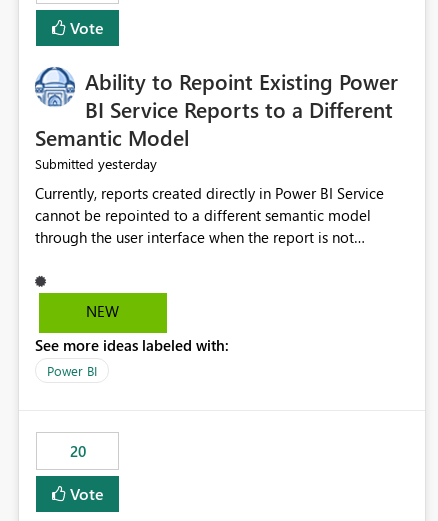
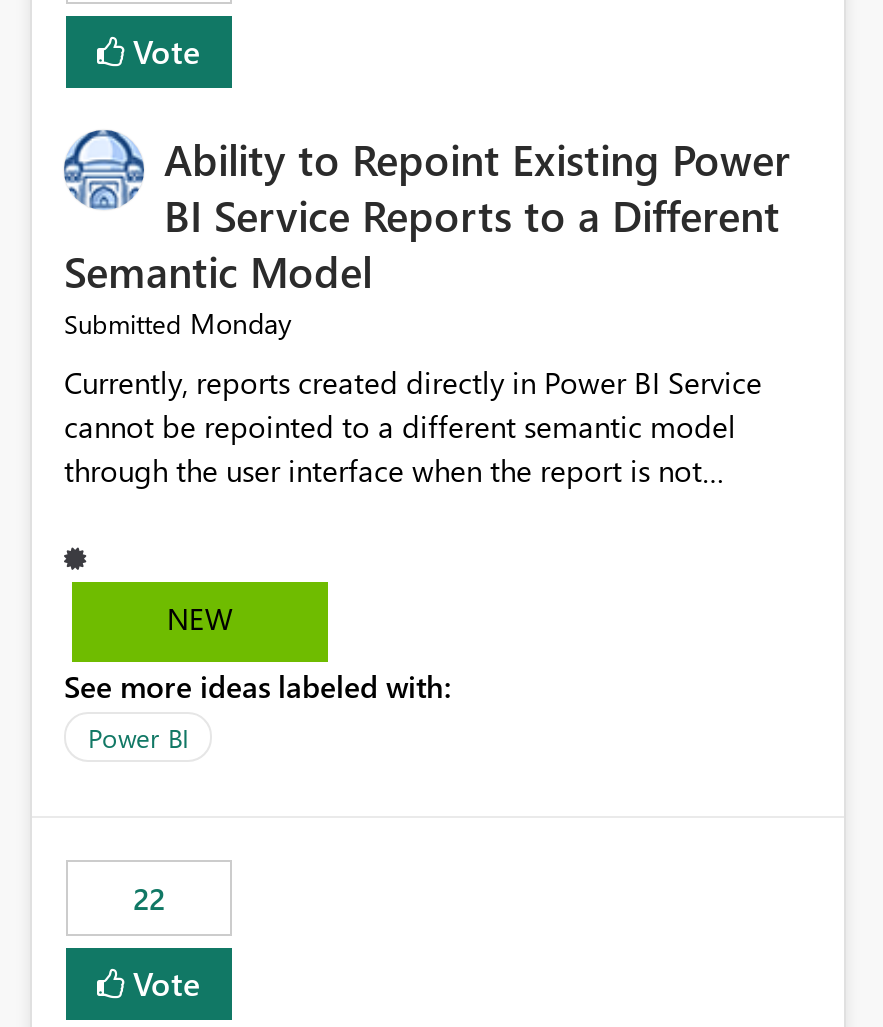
[35,154,157,173] Submitted yesterday -> [64,305,292,343] Submitted Monday
[69,441,85,461] 20 -> [133,879,165,919] 22

